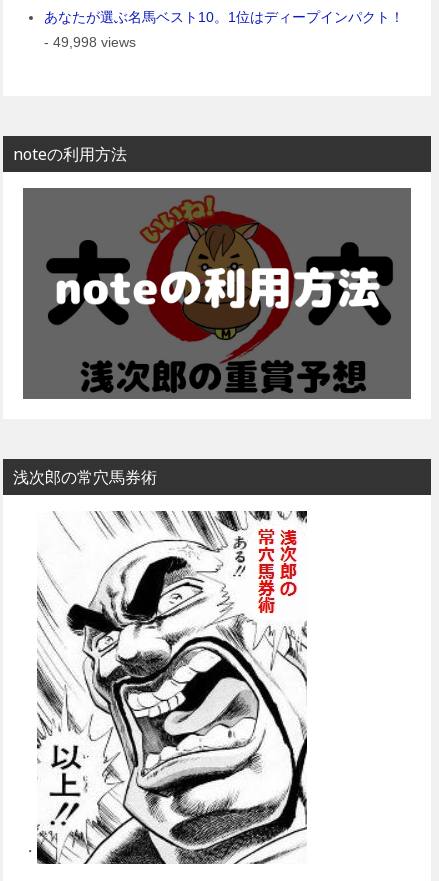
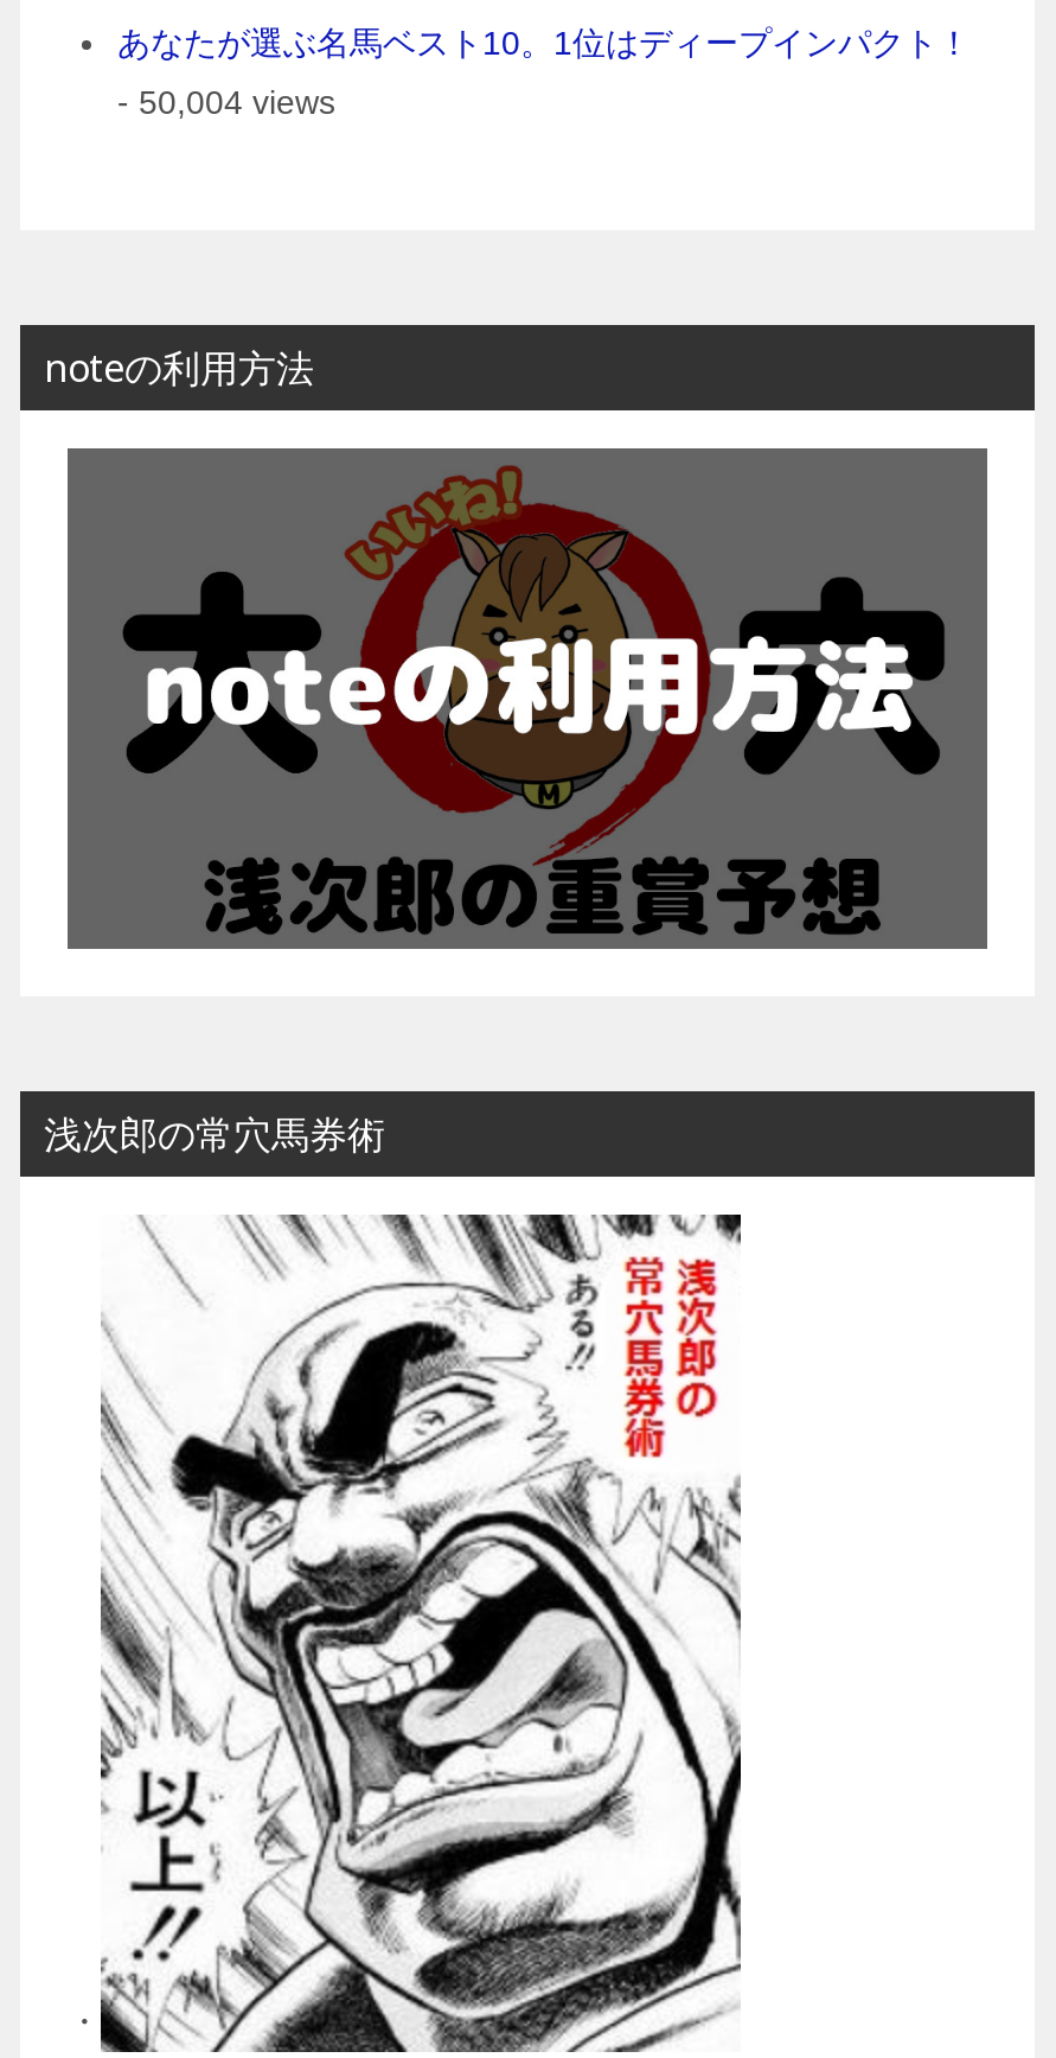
[44,34,136,50] - 49,998 views -> [117,84,335,122] - 50,004 views

